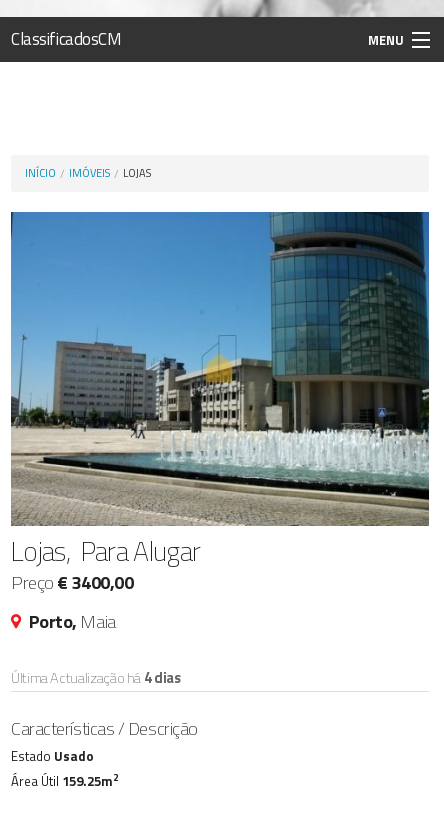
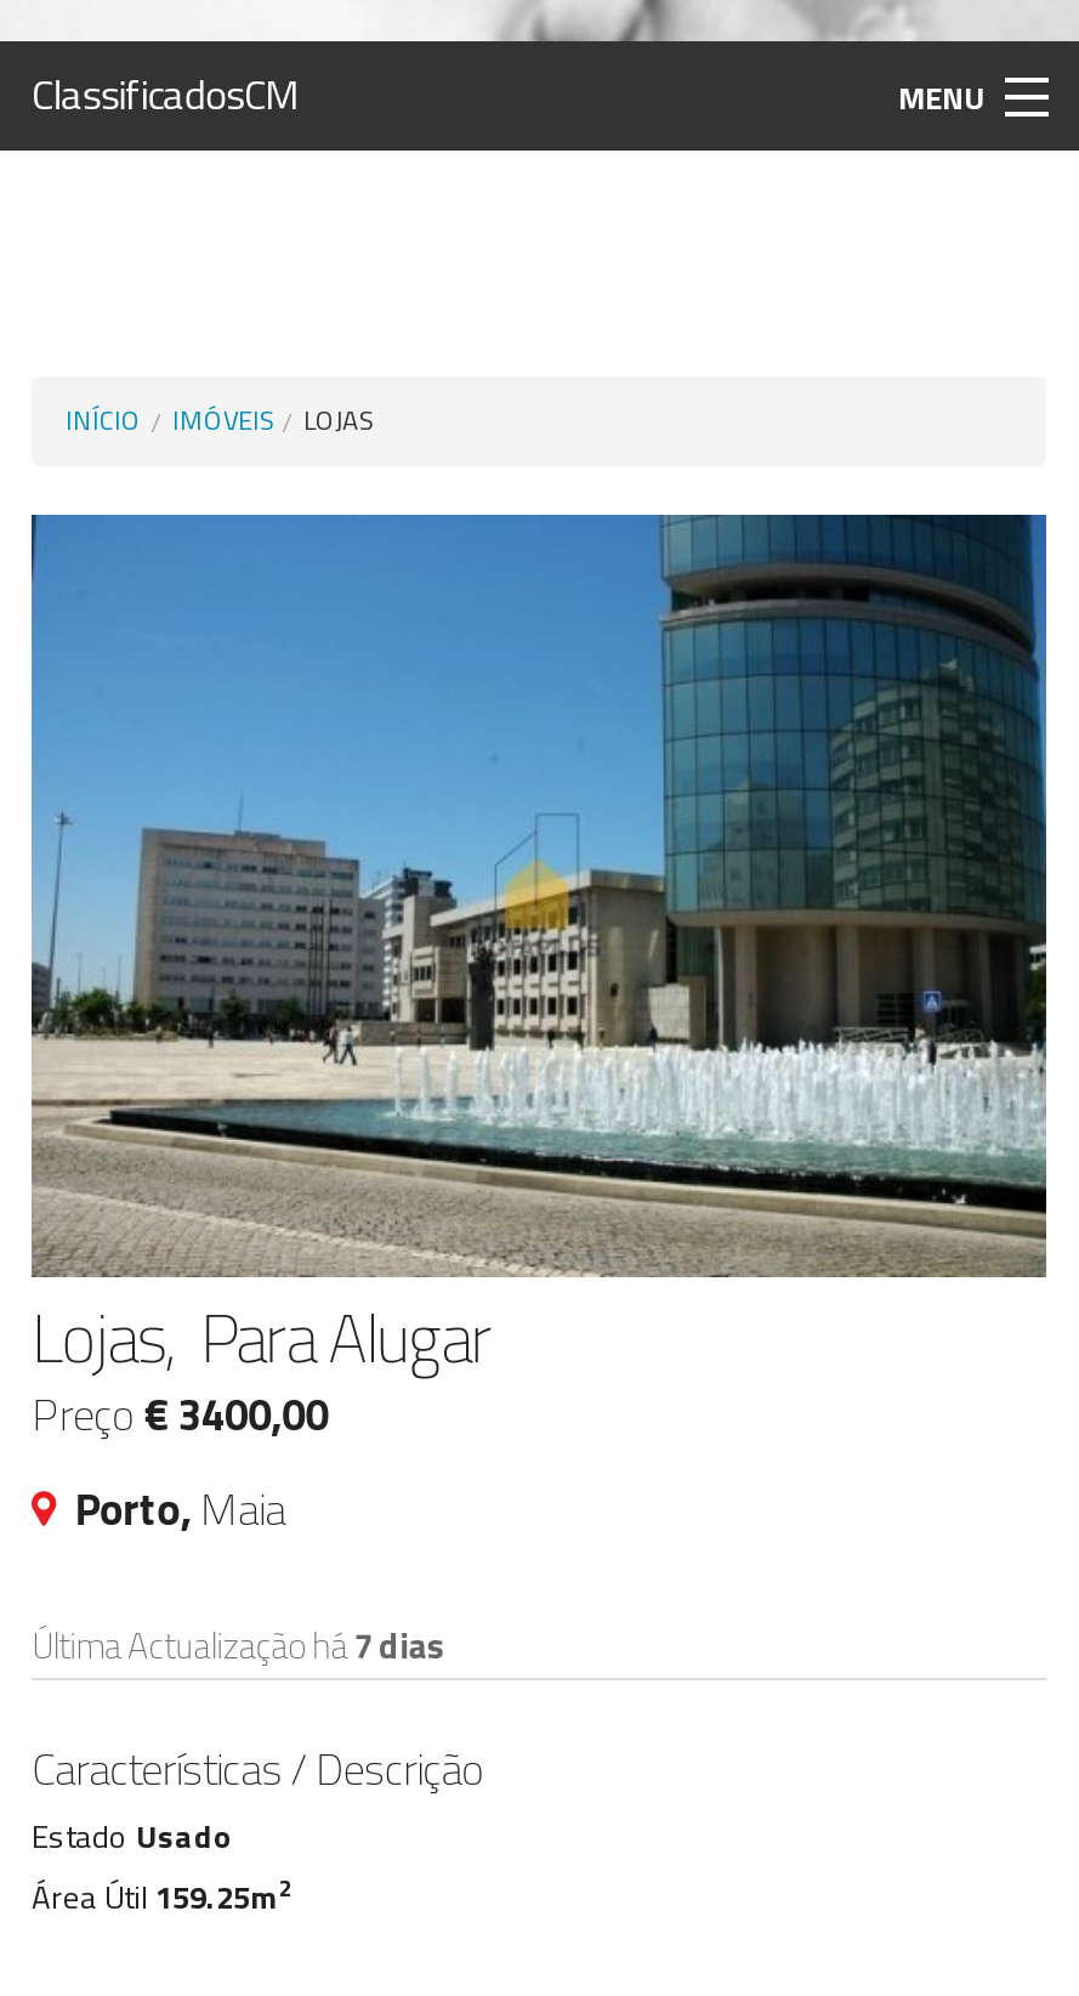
[11,666,181,688] Última Actualização há4 dias -> [32,1618,443,1672] Última Actualização há7 dias

